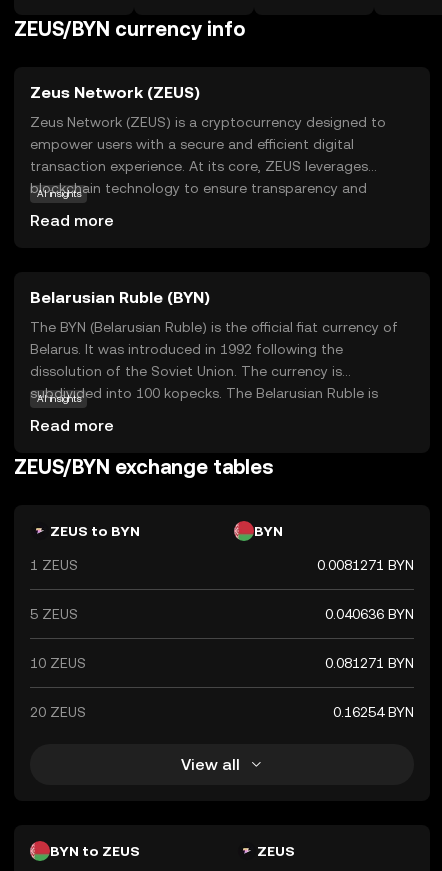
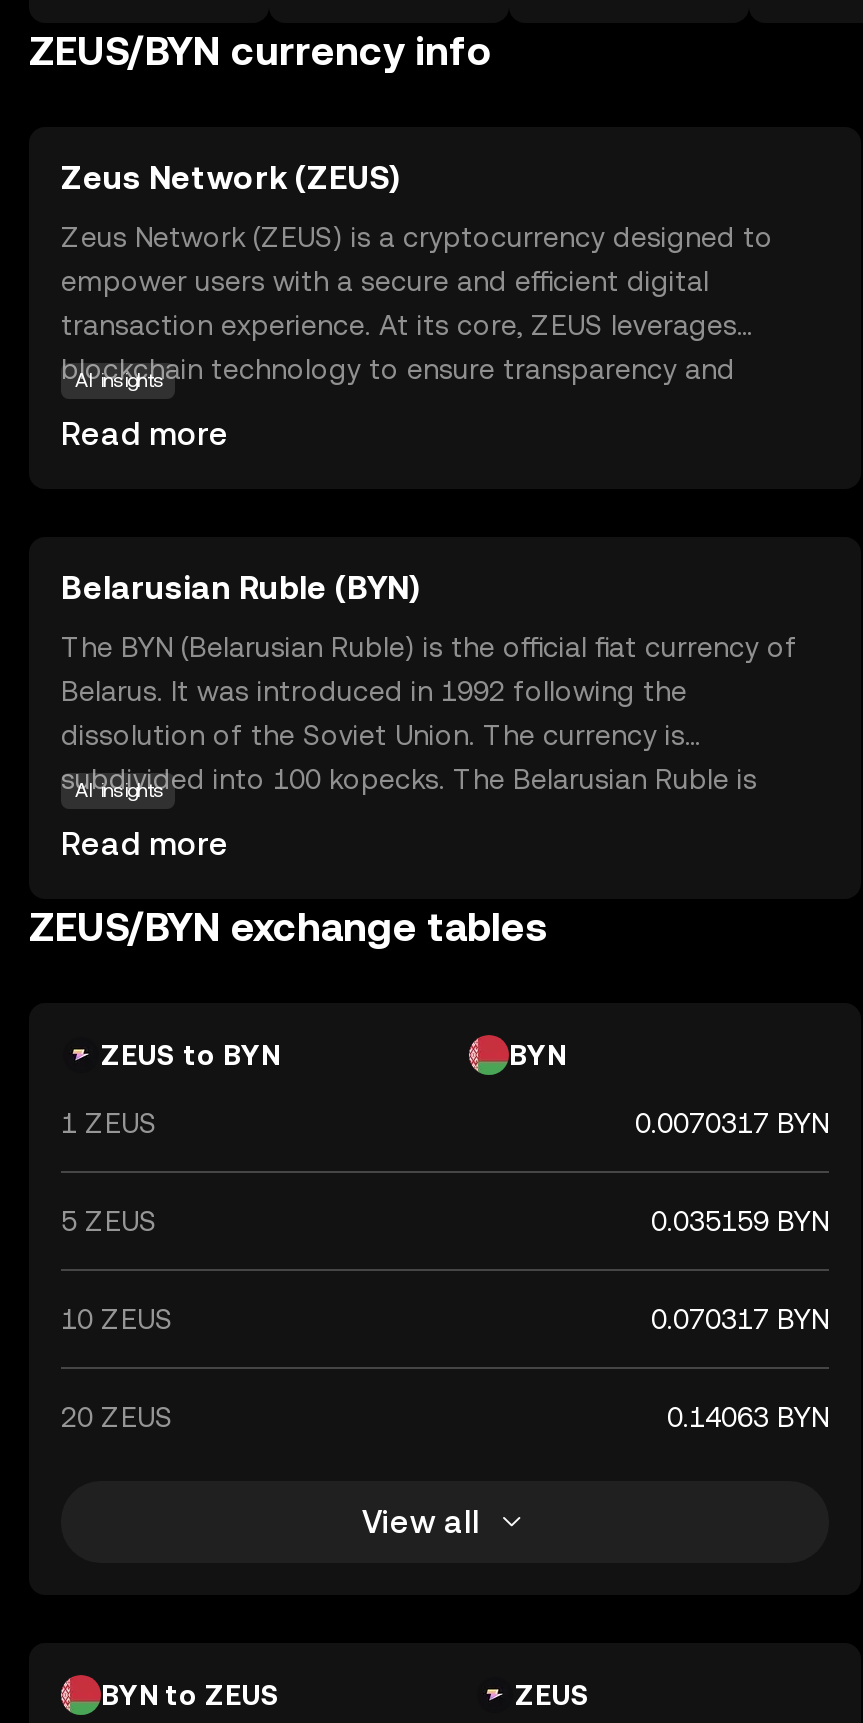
[317,557,414,573] 0.0081271 BYN -> [635,1107,829,1139] 0.0070317 BYN
[325,606,414,622] 0.040636 BYN -> [651,1205,829,1237] 0.035159 BYN
[325,655,414,671] 0.081271 BYN -> [651,1303,829,1335] 0.070317 BYN
[333,704,414,720] 0.16254 BYN -> [667,1401,829,1433] 0.14063 BYN

